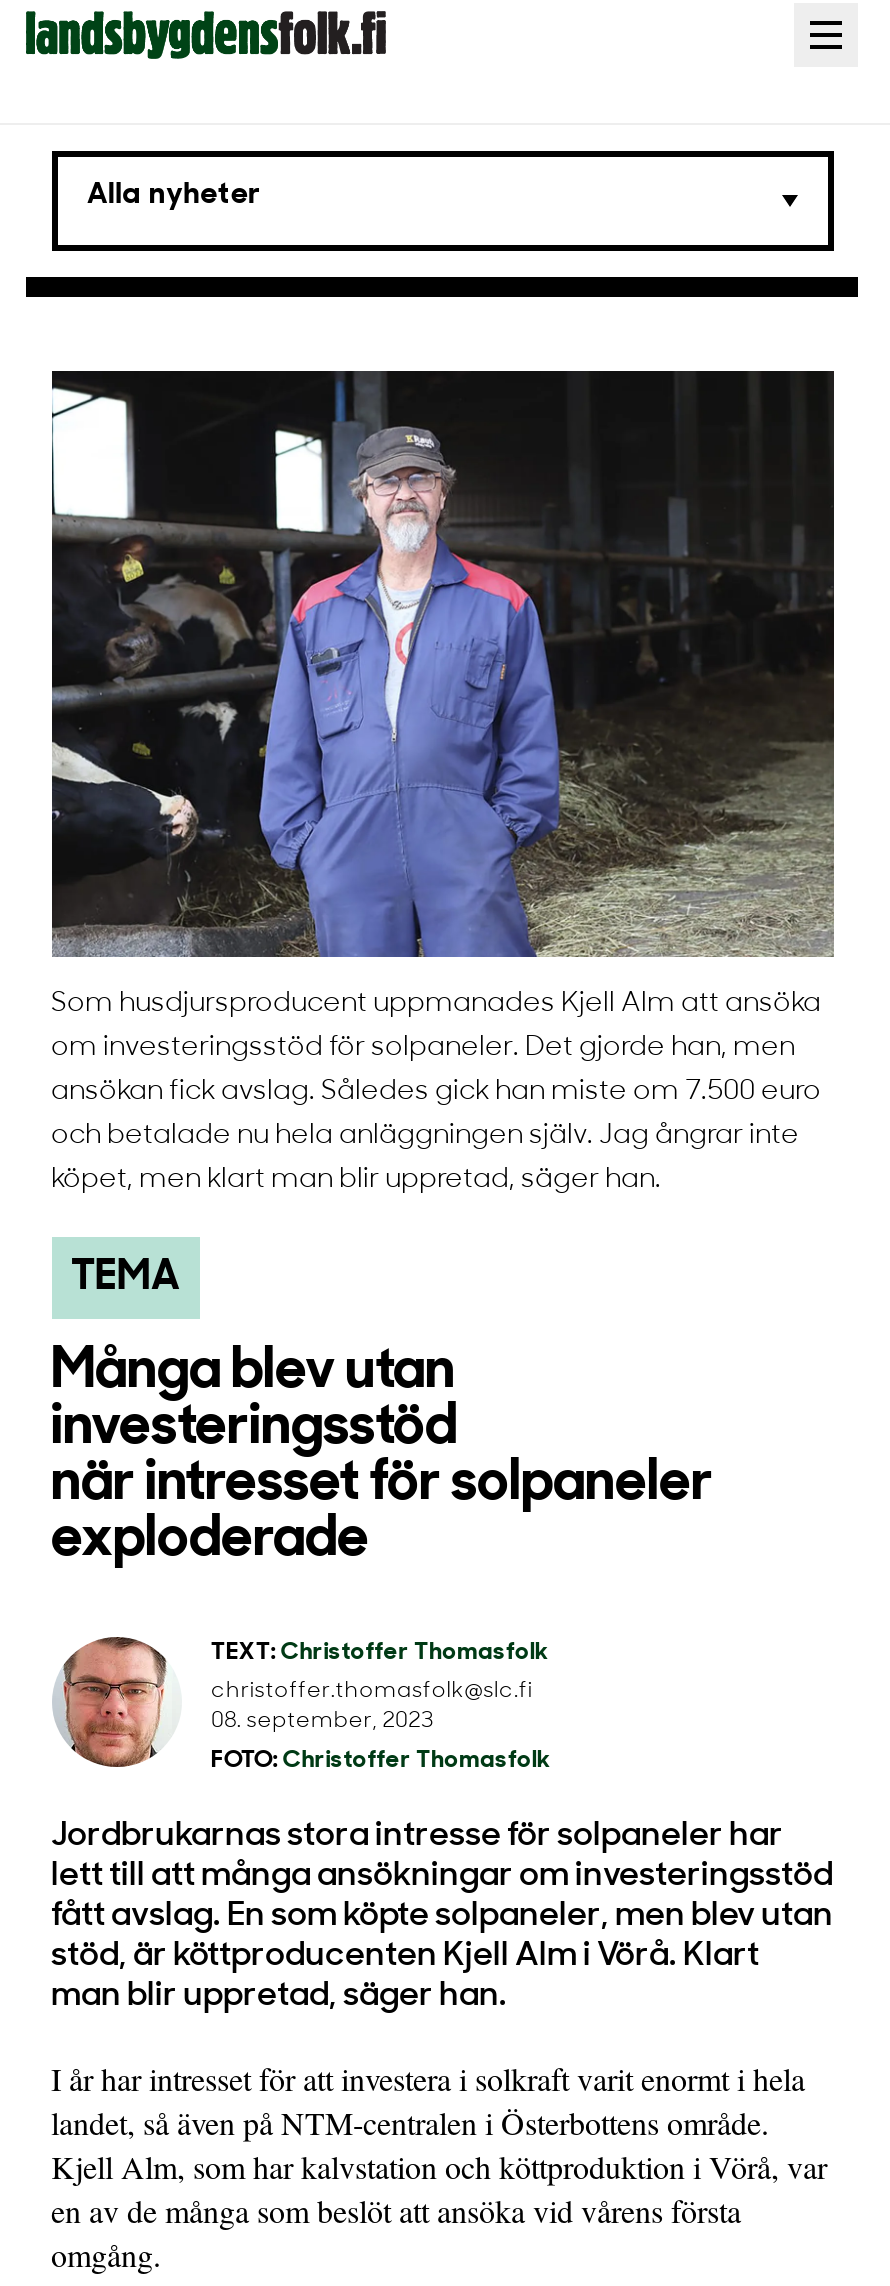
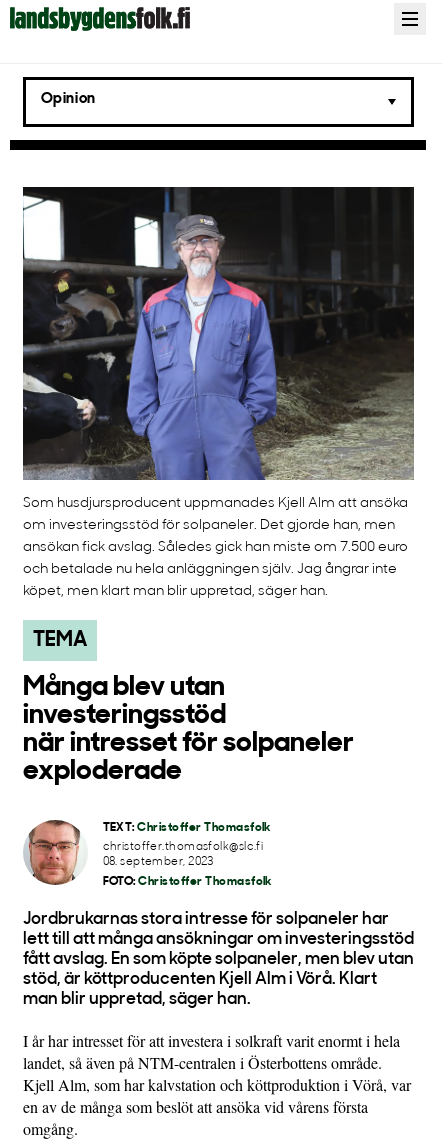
[87,180,261,210] Alla nyheter -> [40,91,96,106] Opinion

